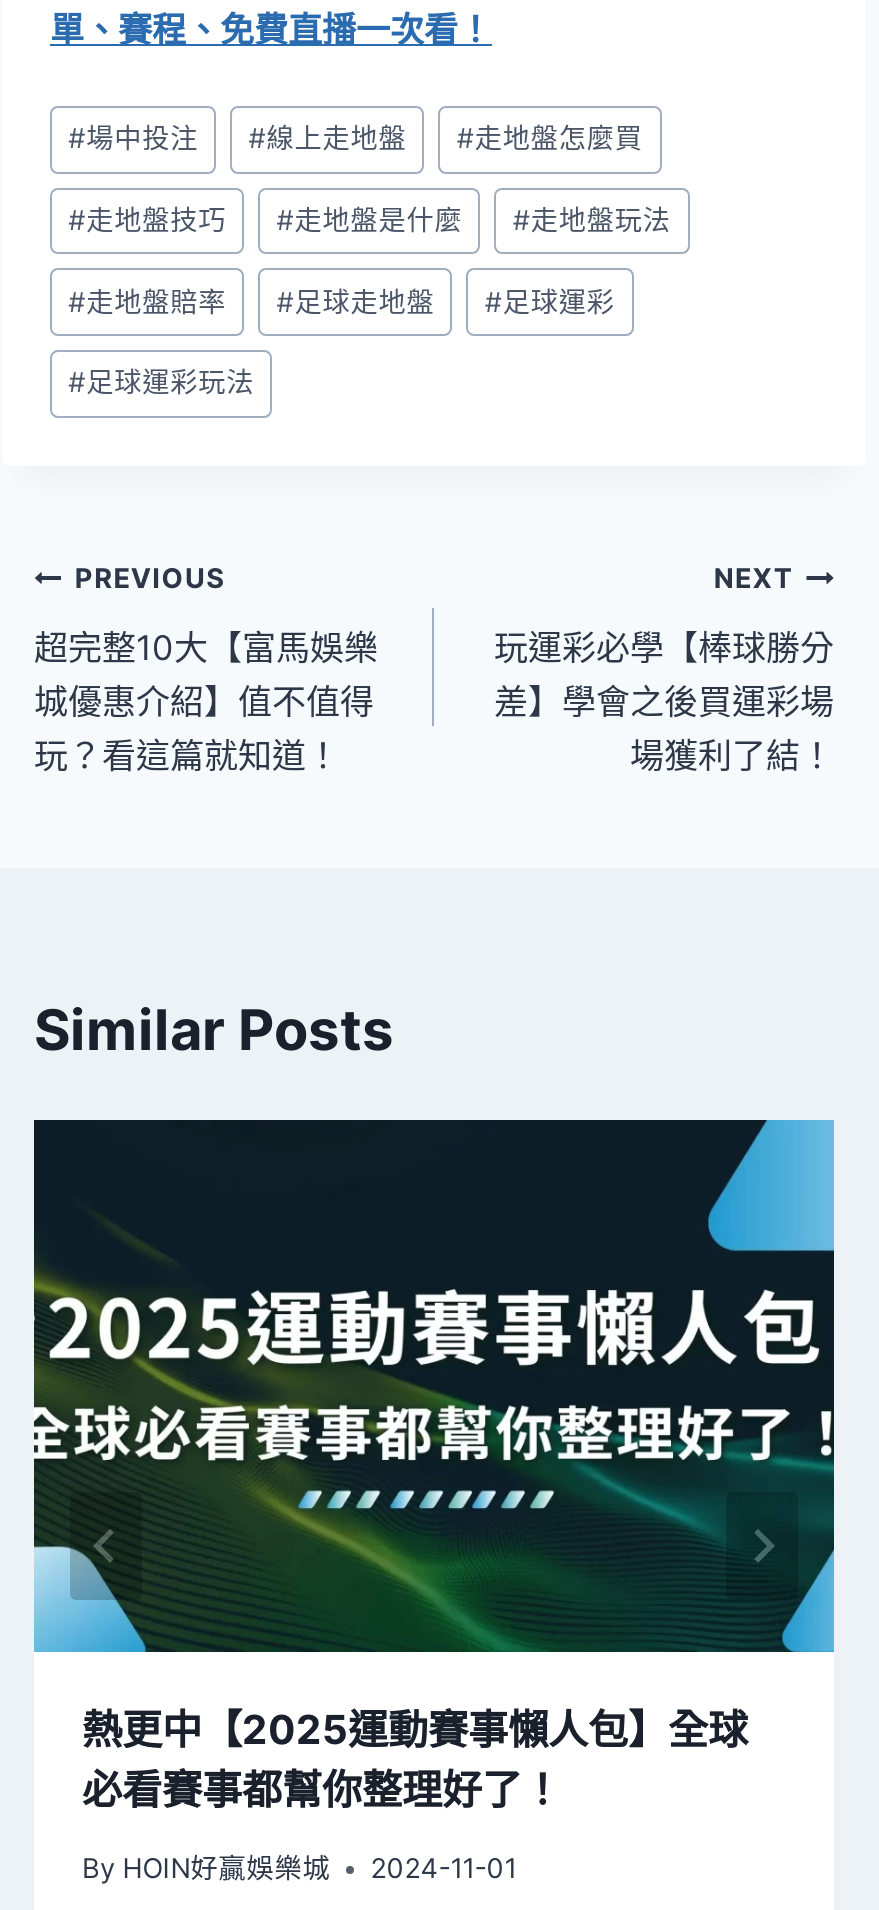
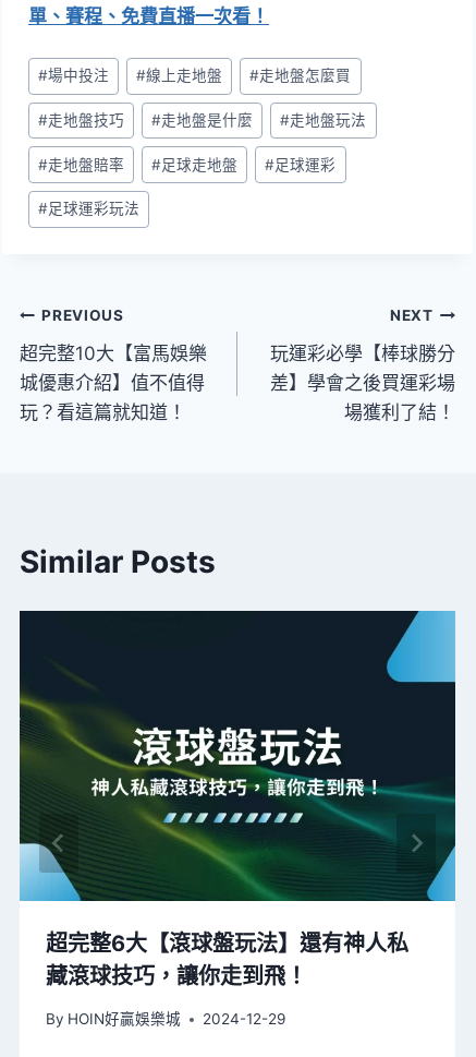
[34,1288,834,1462] [image] -> [19,704,455,797] [image]
[82,1707,748,1815] 熱更中【2025運動賽事懶人包】全球 | 必看賽事都幫你整理好了！ -> [46,931,408,990] 超完整6大【滾球盤玩法】還有神人私 | 藏滾球技巧，讓你走到飛！
[82,1852,516,1884] By HOIN好贏娛樂城 2024-11-01 -> [46,1010,286,1028] By HOIN好贏娛樂城 2024-12-29

